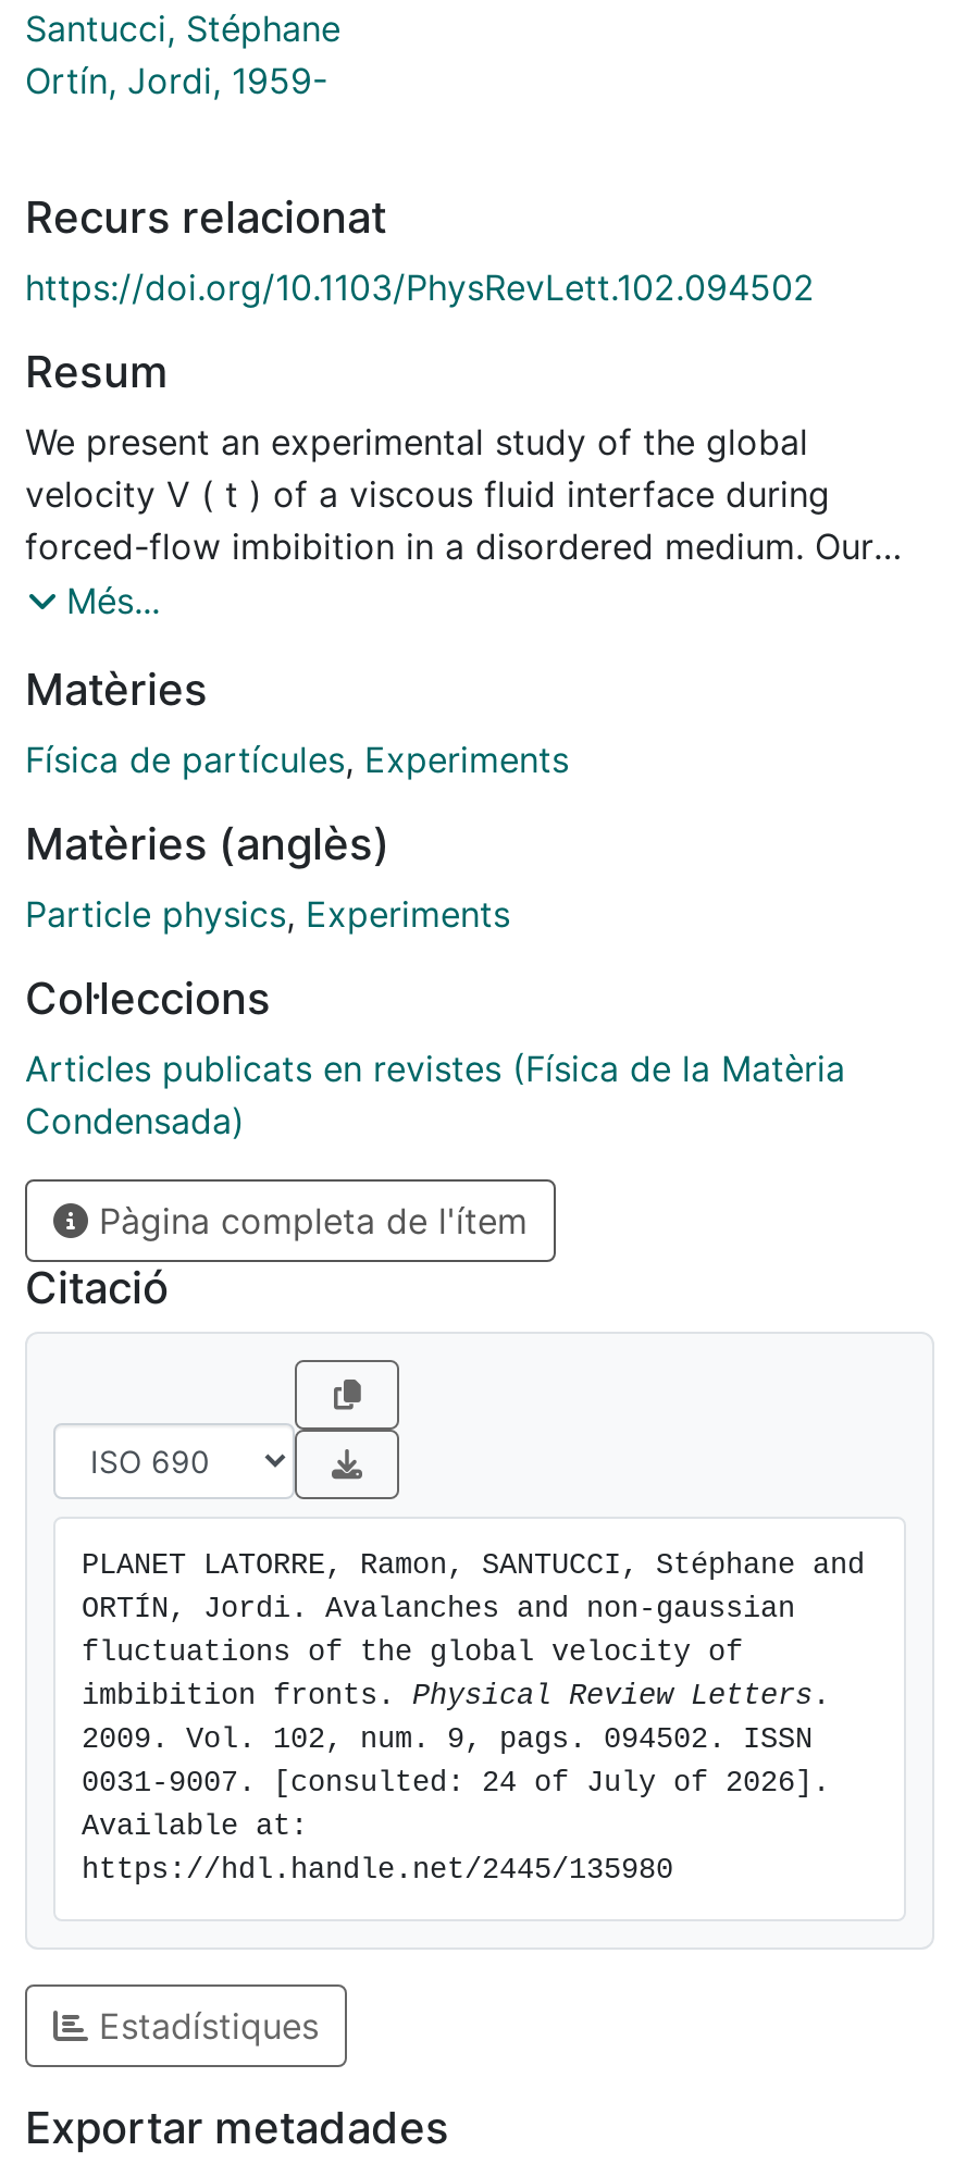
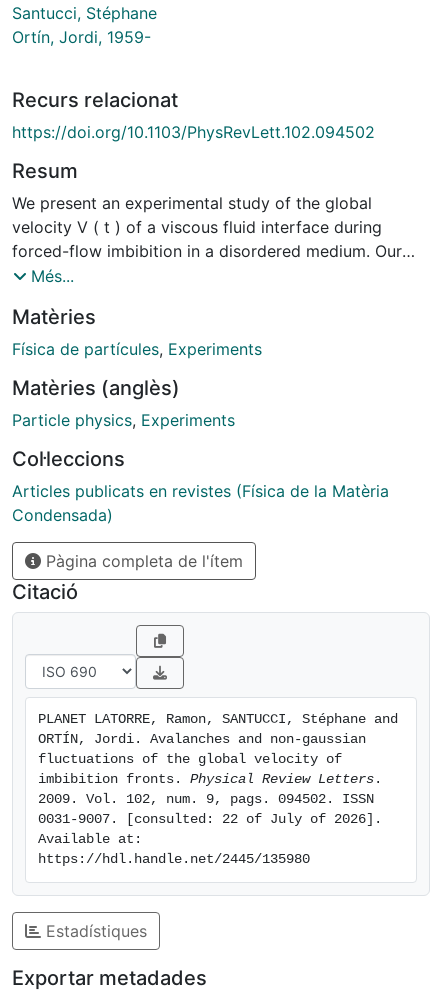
[82,1768,830,1800] 0031-9007. [consulted: 24 of July of 2026]. -> [38,812,382,827] 0031-9007. [consulted: 22 of July of 2026].

